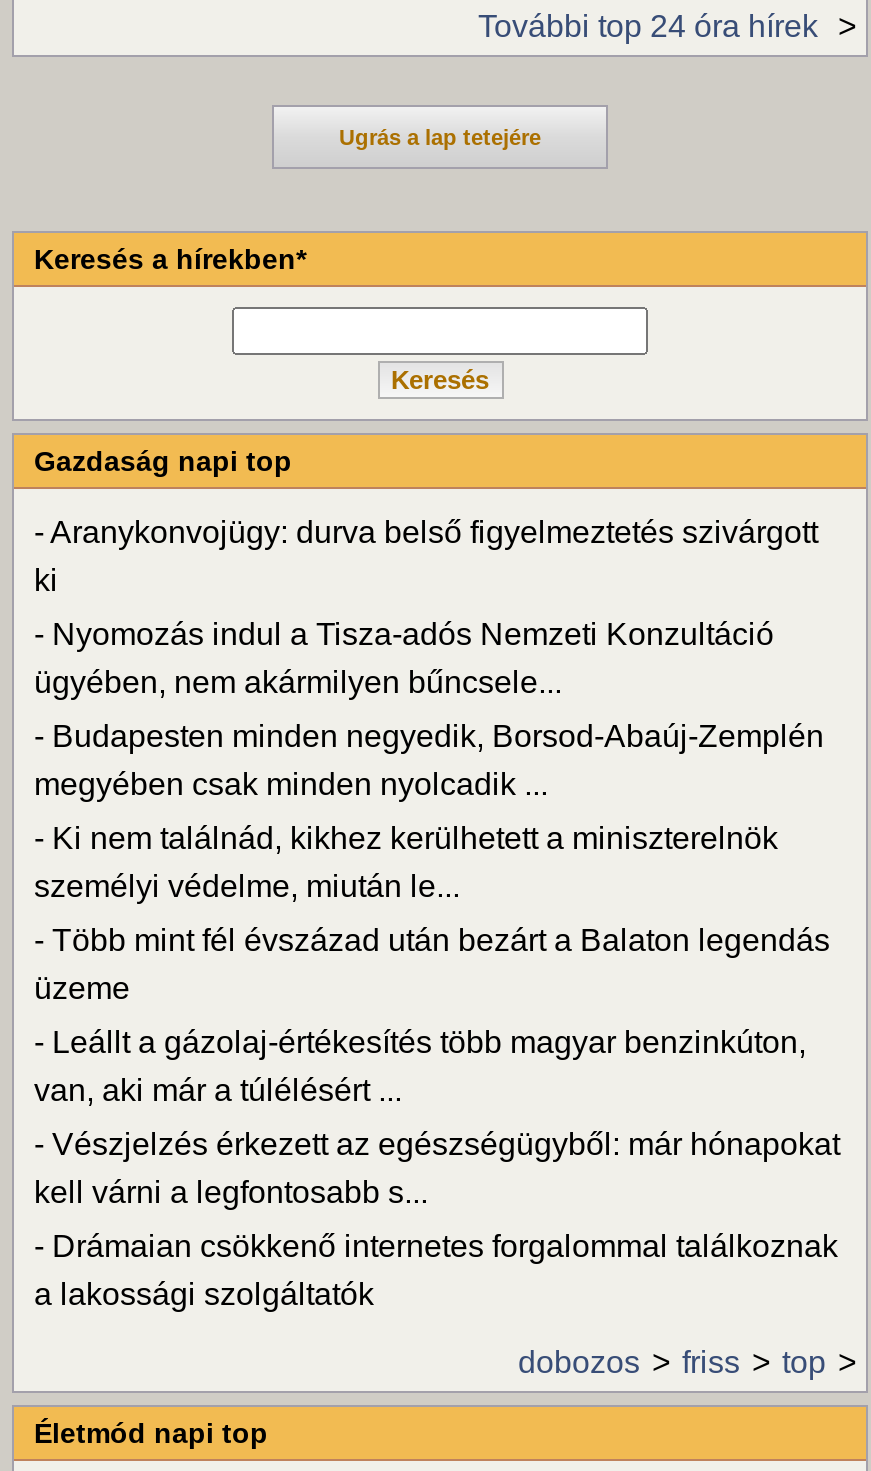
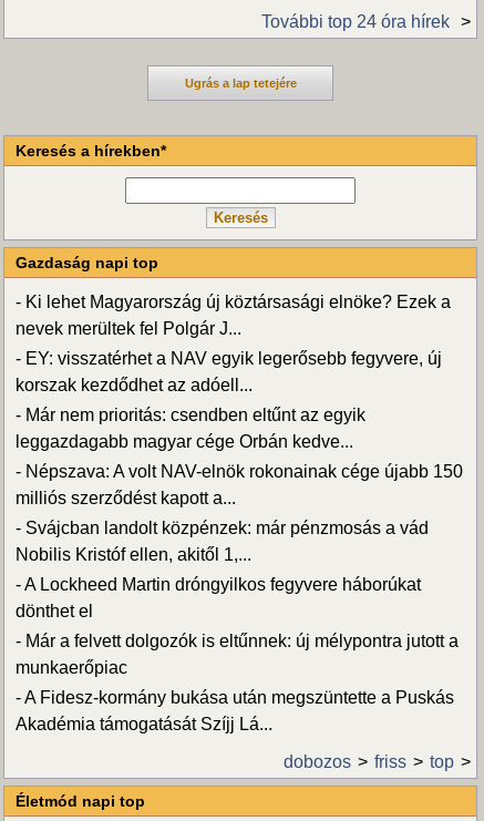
[34,515,818,597] - Aranykonvojügy: durva belső figyelmeztetés szivárgott | ki -> [16,293,451,338] - Ki lehet Magyarország új köztársasági elnöke? Ezek a | nevek merültek fel Polgár J...
[34,617,774,699] - Nyomozás indul a Tisza-adós Nemzeti Konzultáció | ügyében, nem akármilyen bűncsele... -> [16,349,442,394] - EY: visszatérhet a NAV egyik legerősebb fegyvere, új | korszak kezdődhet az adóell...
[34,719,824,801] - Budapesten minden negyedik, Borsod-Abaúj-Zemplén | megyében csak minden nyolcadik ... -> [16,406,365,451] - Már nem prioritás: csendben eltűnt az egyik | leggazdagabb magyar cége Orbán kedve...
[34,821,778,903] - Ki nem találnád, kikhez kerülhetett a miniszterelnök | személyi védelme, miután le... -> [16,462,463,507] - Népszava: A volt NAV-elnök rokonainak cége újabb 150 | milliós szerződést kapott a...
[34,923,830,1005] - Több mint fél évszázad után bezárt a Balaton legendás | üzeme -> [16,519,429,564] - Svájcban landolt közpénzek: már pénzmosás a vád | Nobilis Kristóf ellen, akitől 1,...
[34,1025,806,1107] - Leállt a gázolaj-értékesítés több magyar benzinkúton, | van, aki már a túlélésért ... -> [16,575,421,620] - A Lockheed Martin dróngyilkos fegyvere háborúkat | dönthet el
[34,1127,840,1209] - Vészjelzés érkezett az egészségügyből: már hónapokat | kell várni a legfontosabb s... -> [16,632,459,677] - Már a felvett dolgozók is eltűnnek: új mélypontra jutott a | munkaerőpiac
[34,1229,838,1311] - Drámaian csökkenő internetes forgalommal találkoznak | a lakossági szolgáltatók -> [16,688,454,733] - A Fidesz-kormány bukása után megszüntette a Puskás | Akadémia támogatását Szíjj Lá...

